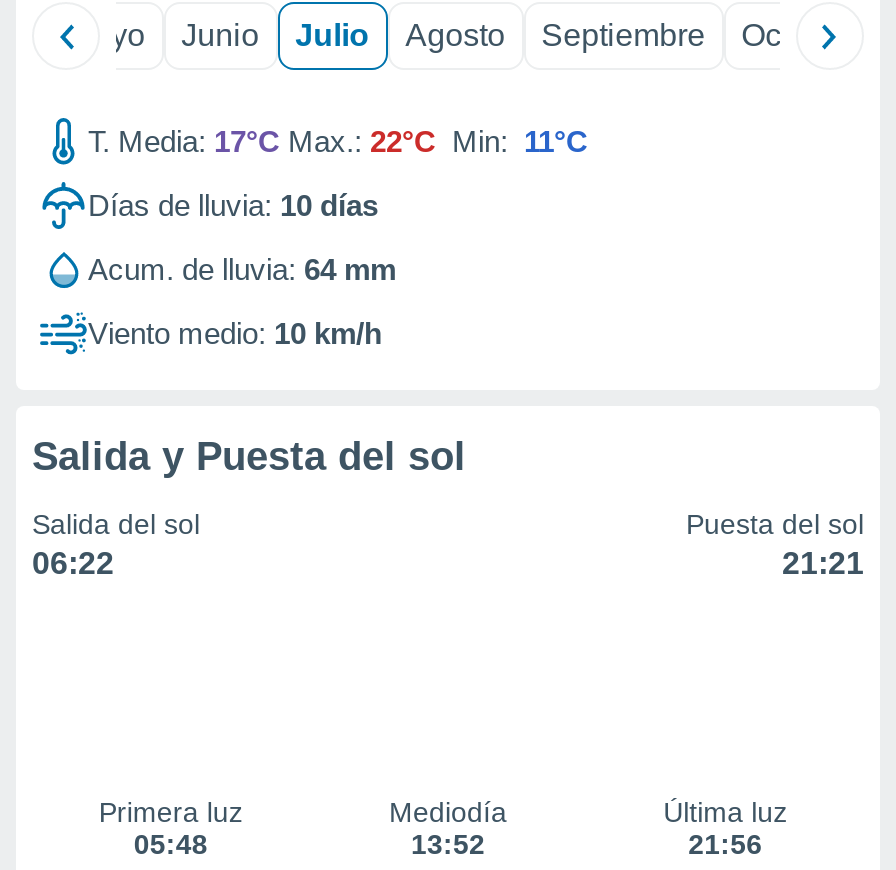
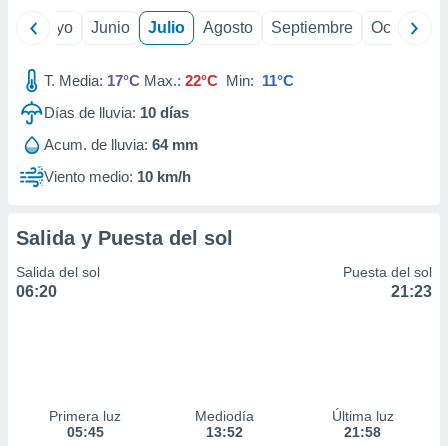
[32,546,114,580] 06:22 -> [16,283,57,300] 06:20
[782,546,864,580] 21:21 -> [391,283,432,300] 21:23
[134,828,208,860] 05:48 -> [67,424,104,440] 05:45
[688,828,762,860] 21:56 -> [344,424,381,440] 21:58

